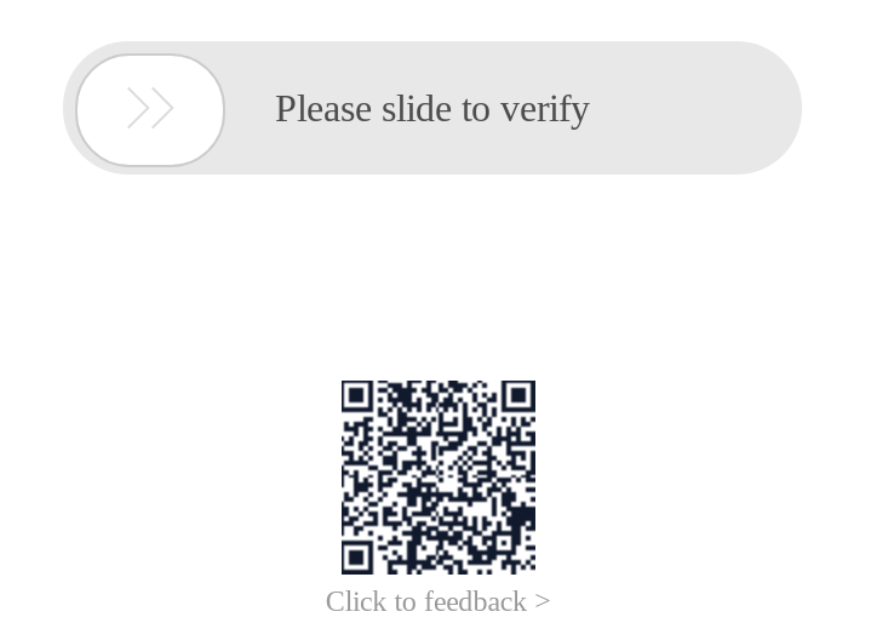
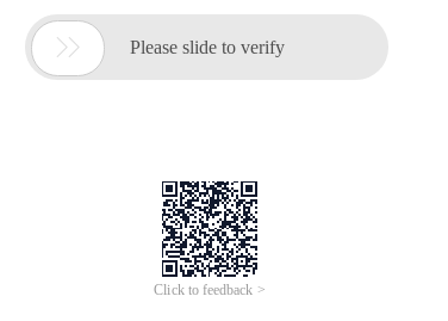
[342,378,538,577] [image] -> [162,180,259,278] [image]

